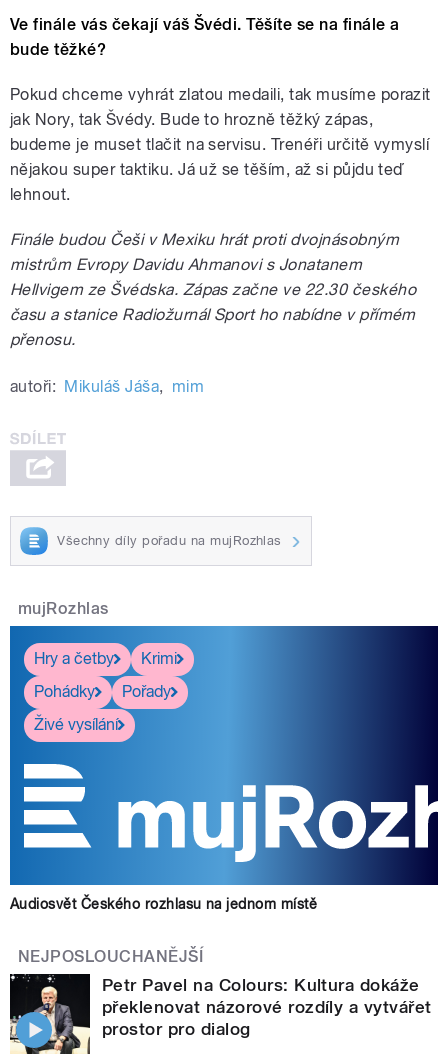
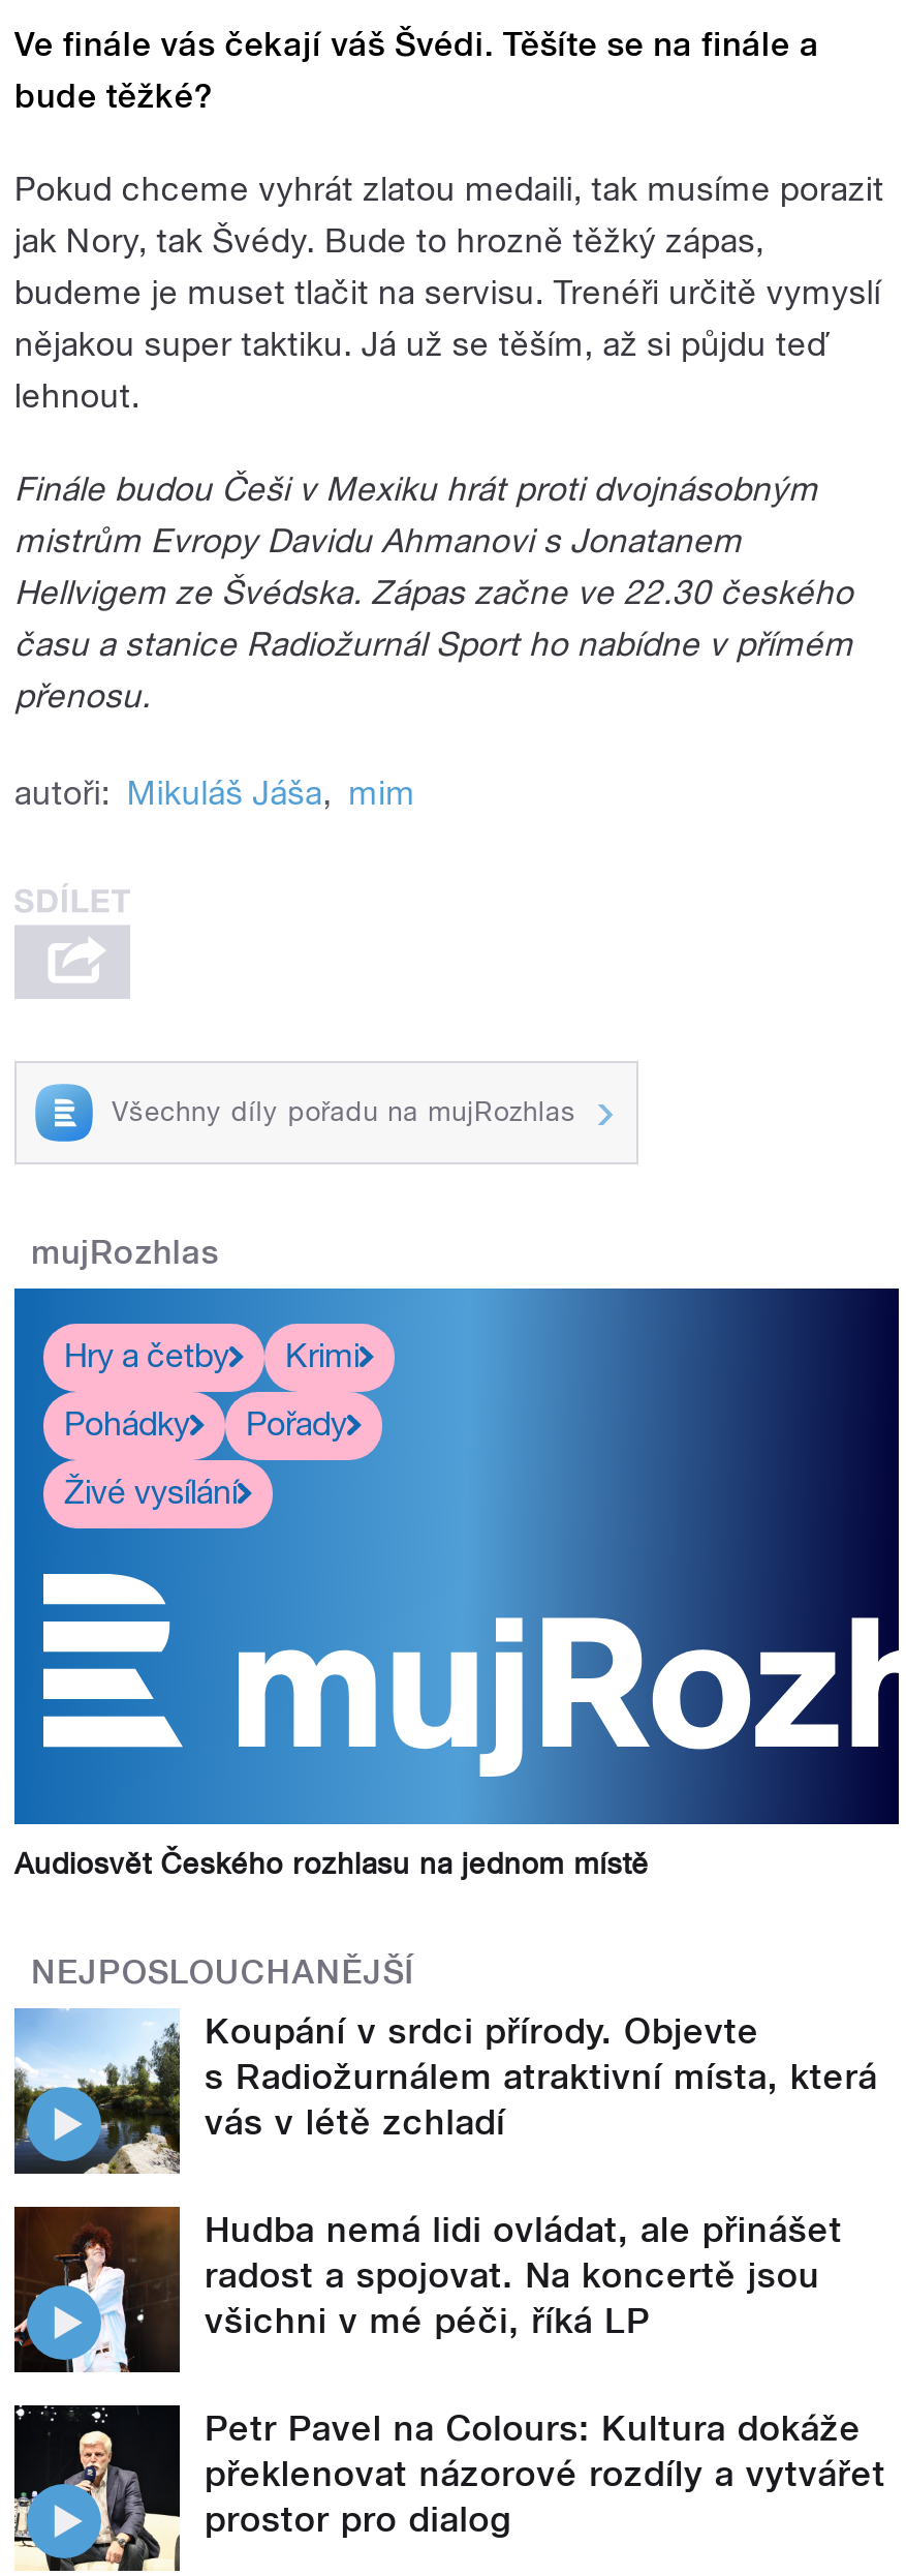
none -> [12,2008,877,2341] [image] | Koupání v srdci přírody. Objevte | s Radiožurnálem atraktivní místa, která | vás v létě zchladí | Hudba nemá lidi ovládat, ale přinášet | radost a spojovat. Na koncertě jsou | všichni v mé péči, říká LP
none -> [12,2205,182,2374] [image]

